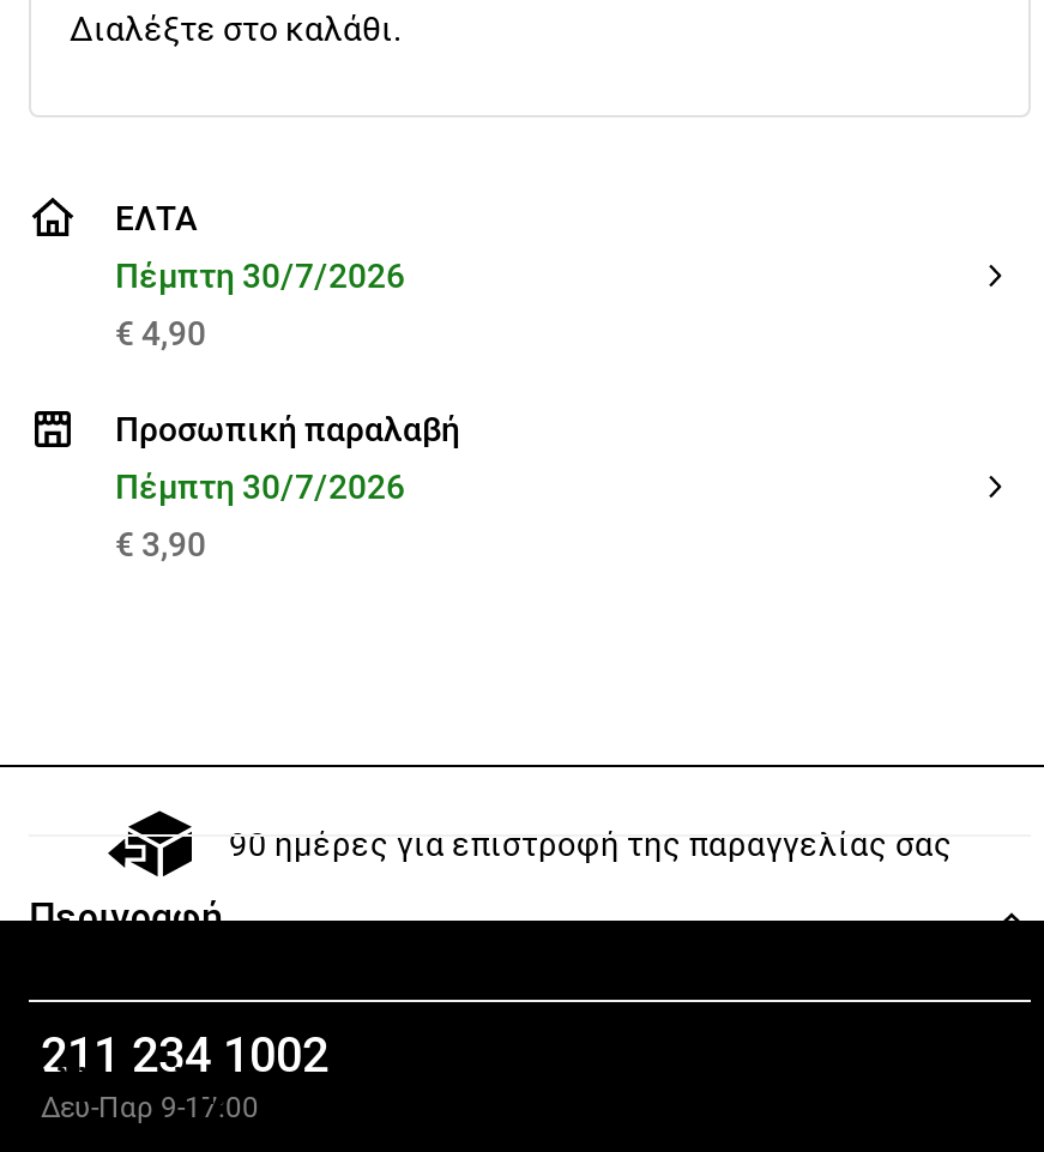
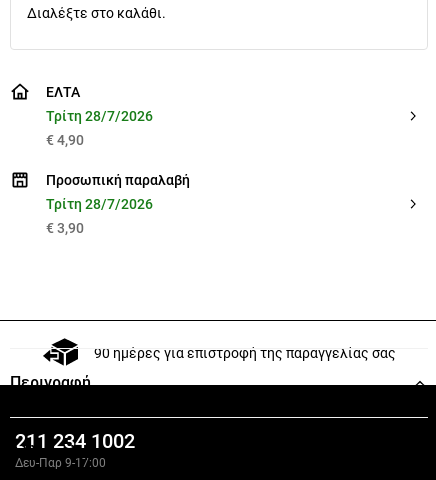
[115,258,405,296] Πέμπτη 30/7/2026 -> [46,107,153,123] Τρίτη 28/7/2026
[115,469,405,507] Πέμπτη 30/7/2026 -> [46,195,153,211] Τρίτη 28/7/2026

